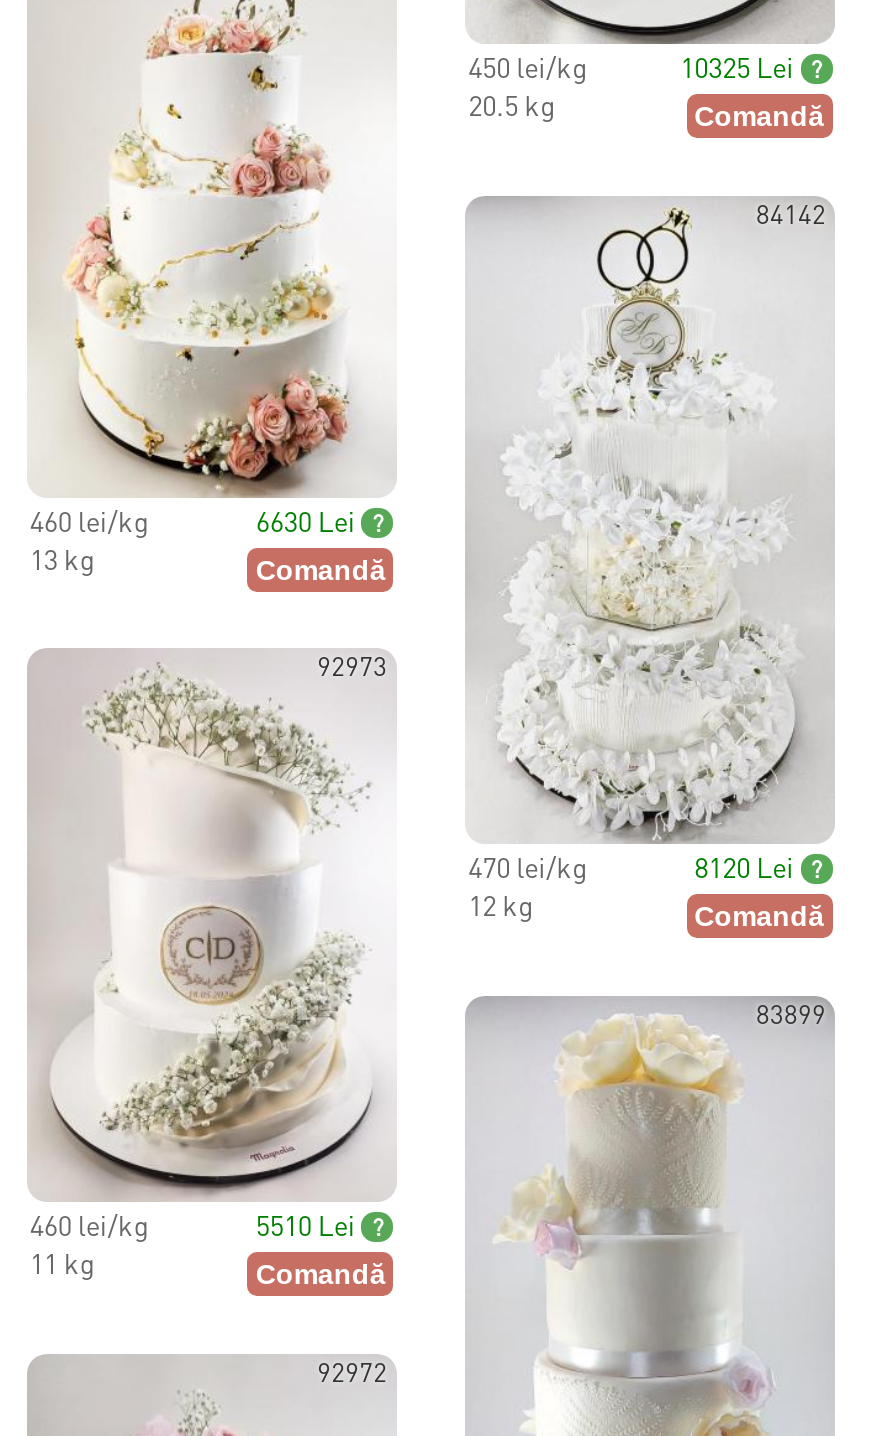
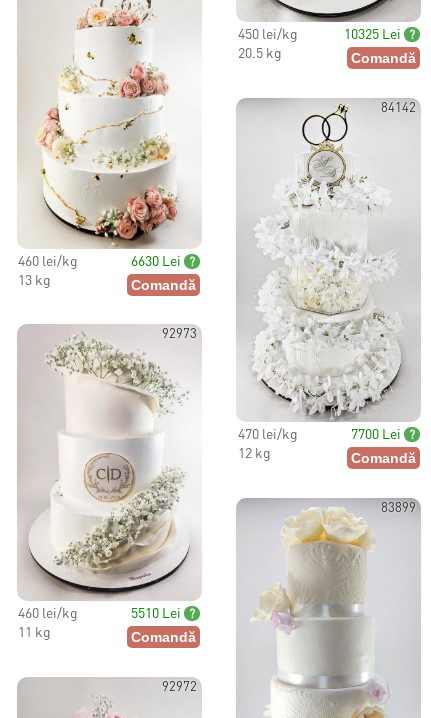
[694,848,822,884] 8120 Lei ? -> [351,424,415,442] 7700 Lei ?

